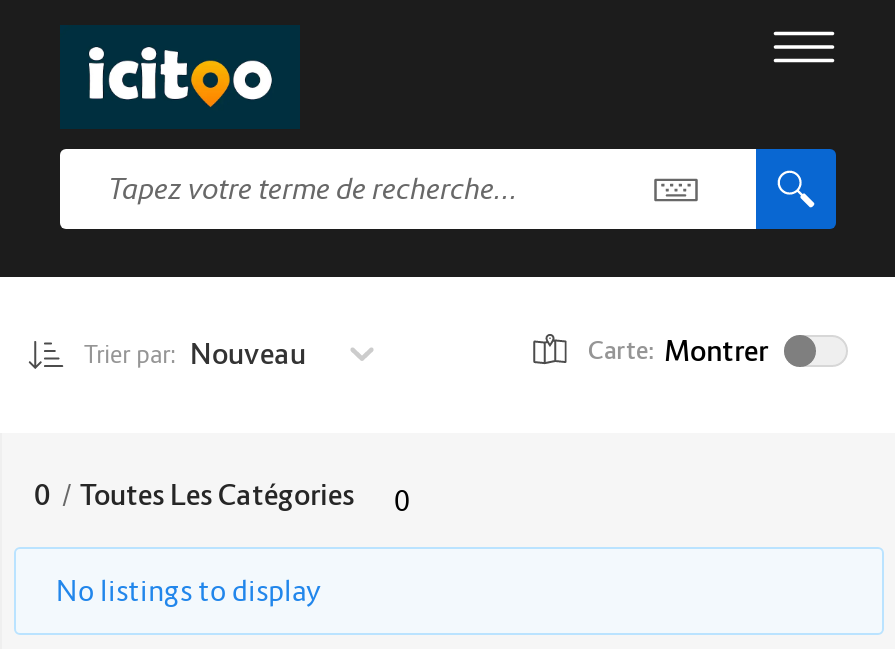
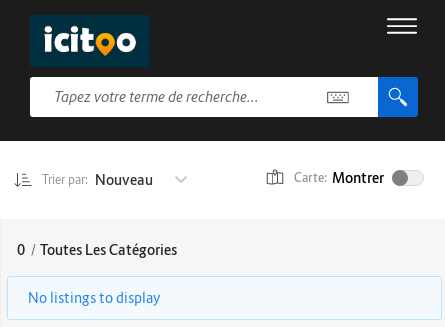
[394,482,410,516] 0 -> none

